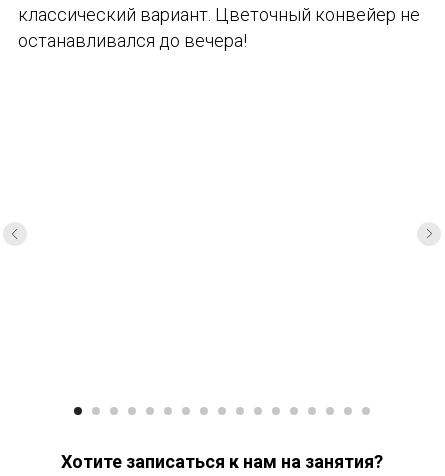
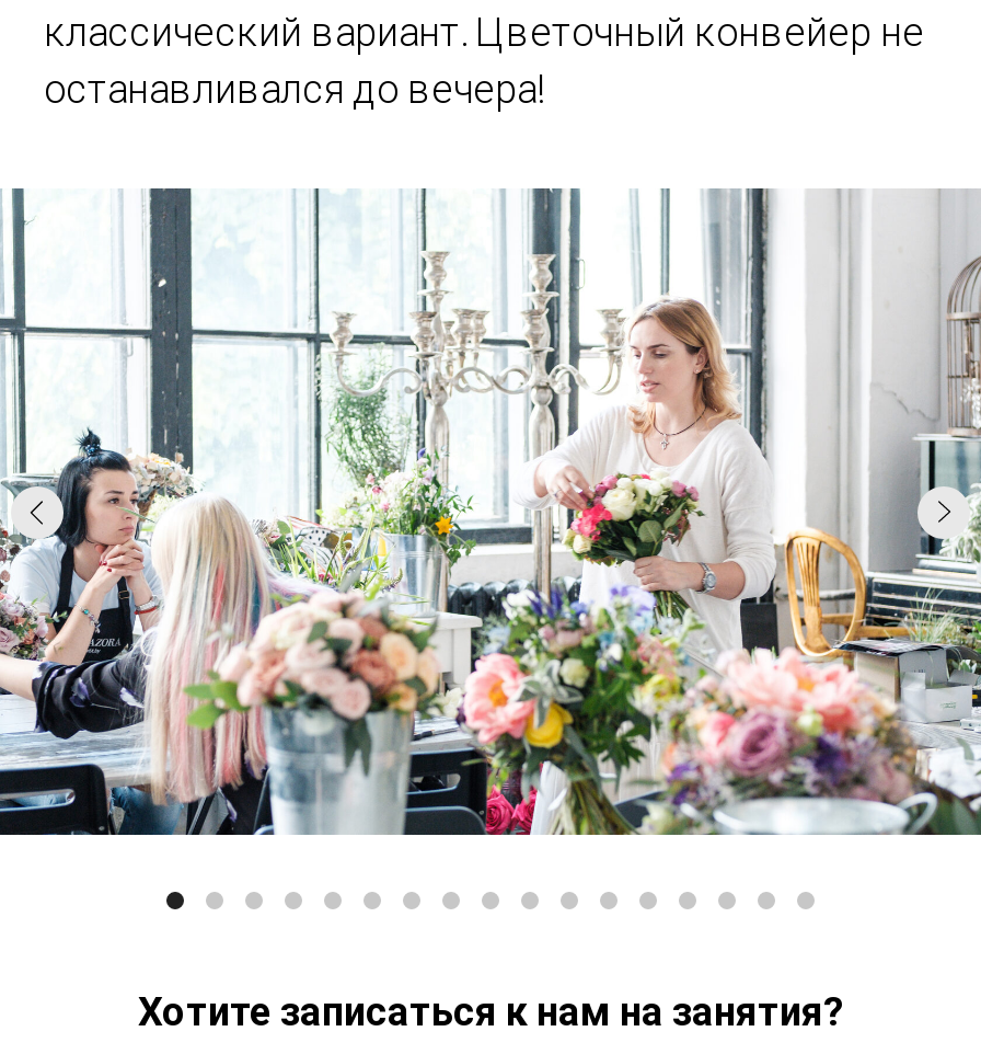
none -> [7,186,974,837] [image]

